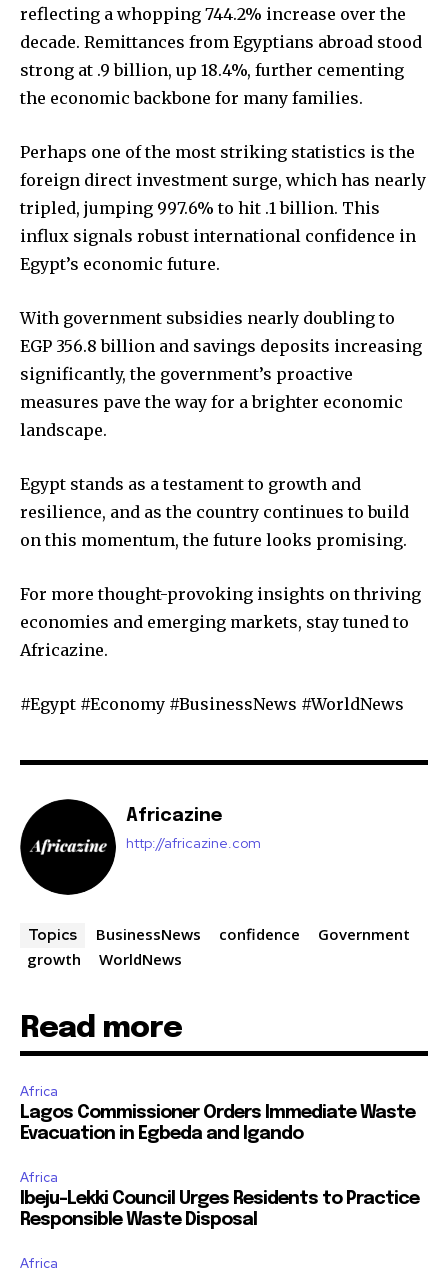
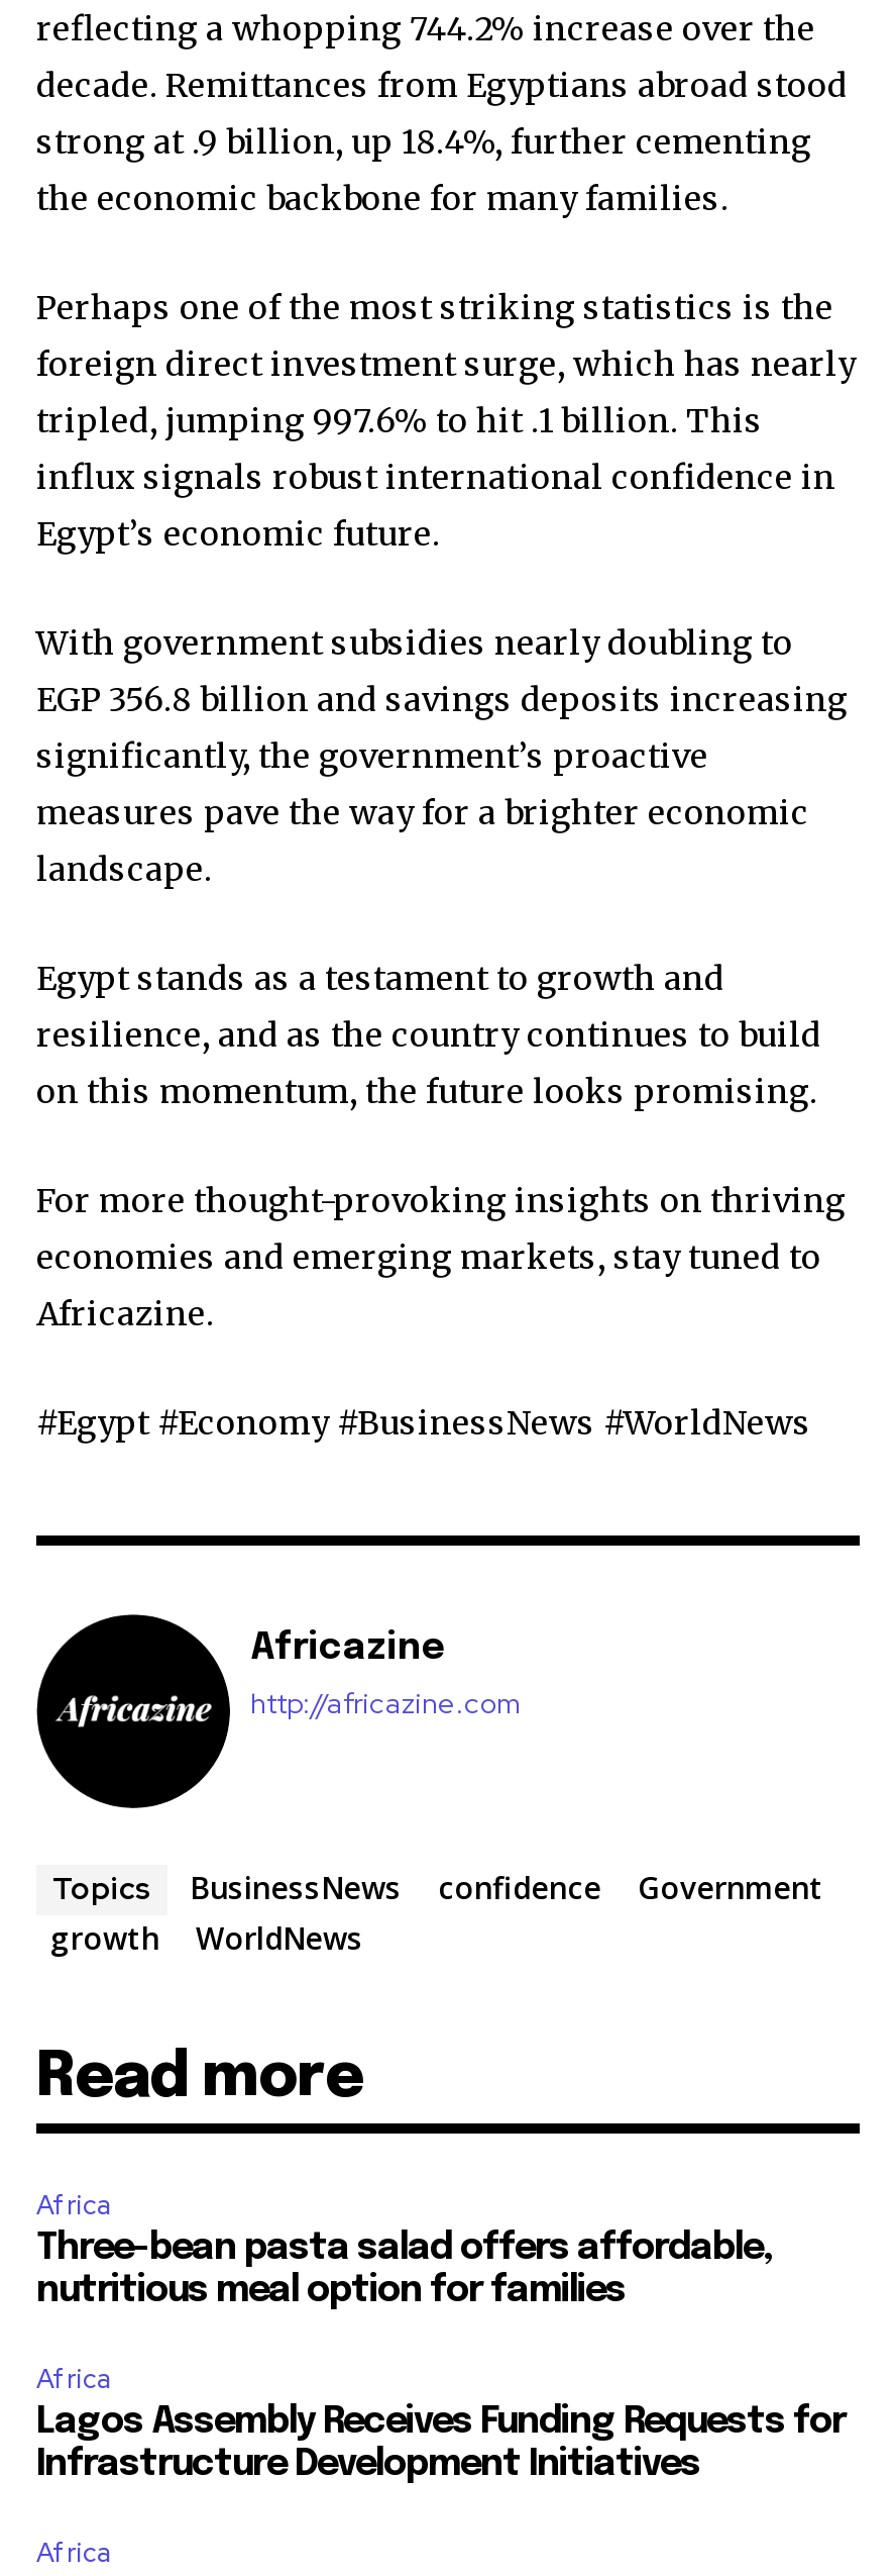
[20,1104,415,1143] Lagos Commissioner Orders Immediate Waste | Evacuation in Egbeda and Igando -> [36,2231,771,2309] Three-bean pasta salad offers affordable, | nutritious meal option for families
[20,1190,419,1229] Ibeju-Lekki Council Urges Residents to Practice | Responsible Waste Disposal -> [36,2404,846,2483] Lagos Assembly Receives Funding Requests for | Infrastructure Development Initiatives

